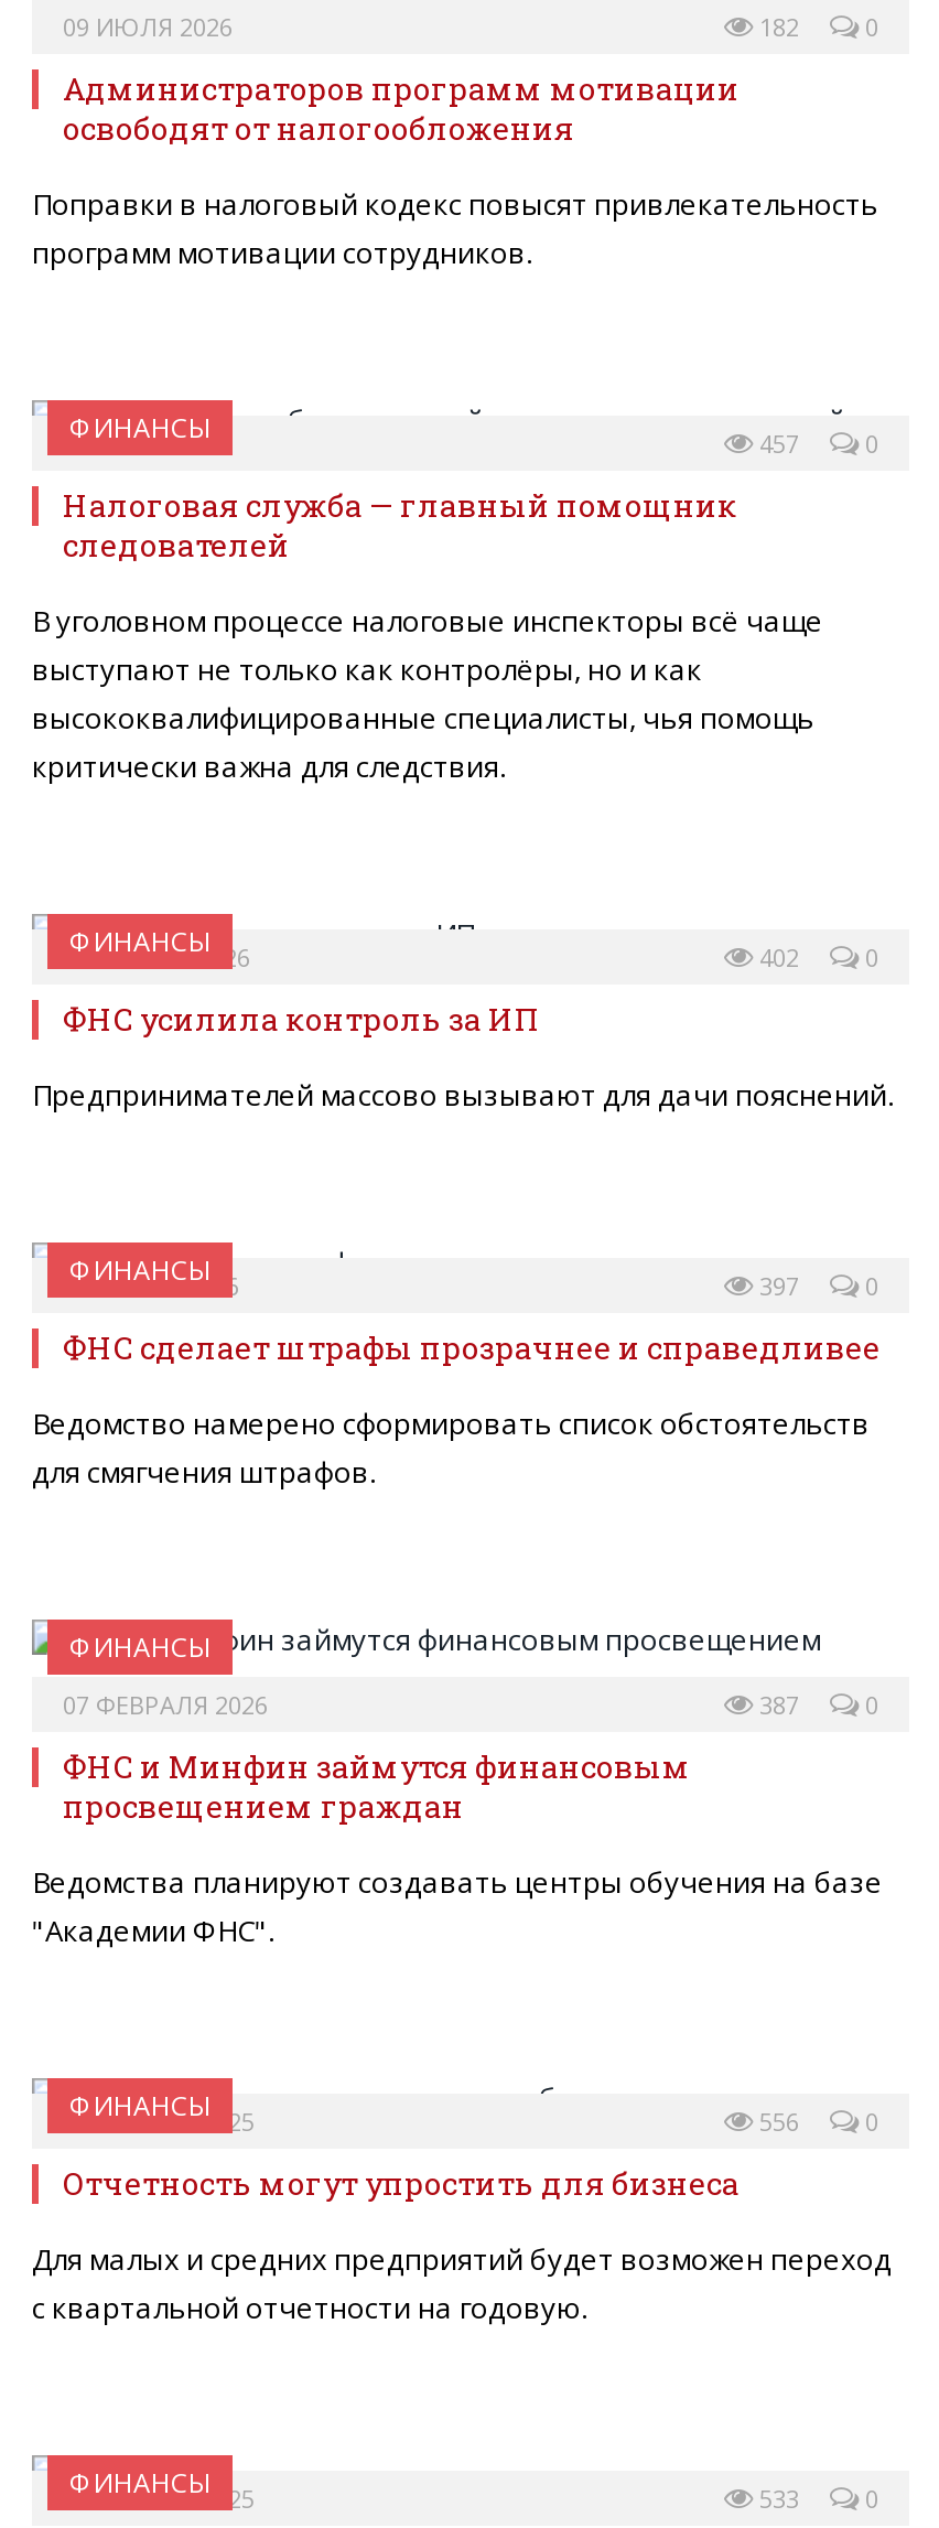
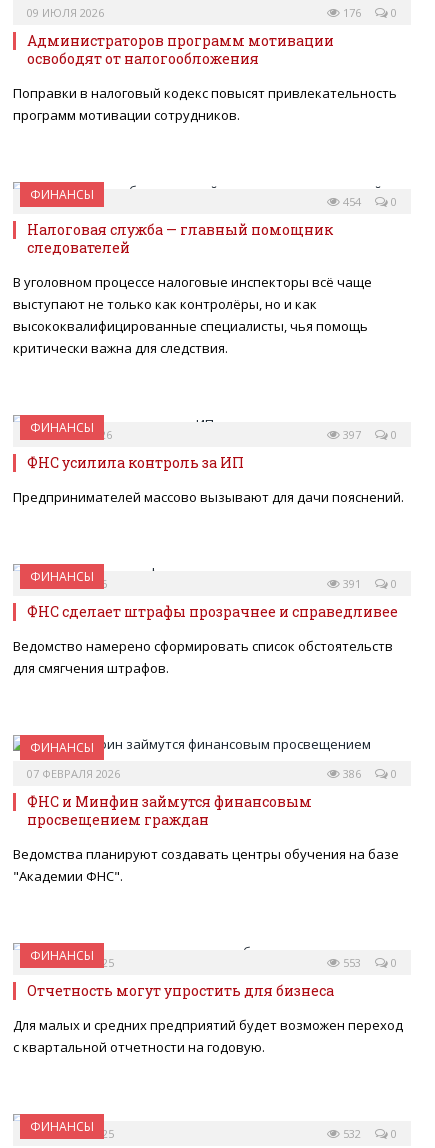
[753,10,878,43] 182 0 -> [340,5,397,20] 176 0
[753,427,878,460] 457 0 -> [340,194,397,209] 454 0
[753,940,878,973] 402 0 -> [340,427,397,442] 397 0
[753,1269,878,1302] 397 0 -> [340,576,397,591] 391 0
[753,1688,878,1721] 387 0 -> [340,766,397,781] 386 0
[753,2105,878,2138] 556 0 -> [340,955,397,970] 553 0
[753,2482,878,2515] 533 0 -> [340,1126,397,1141] 532 0

